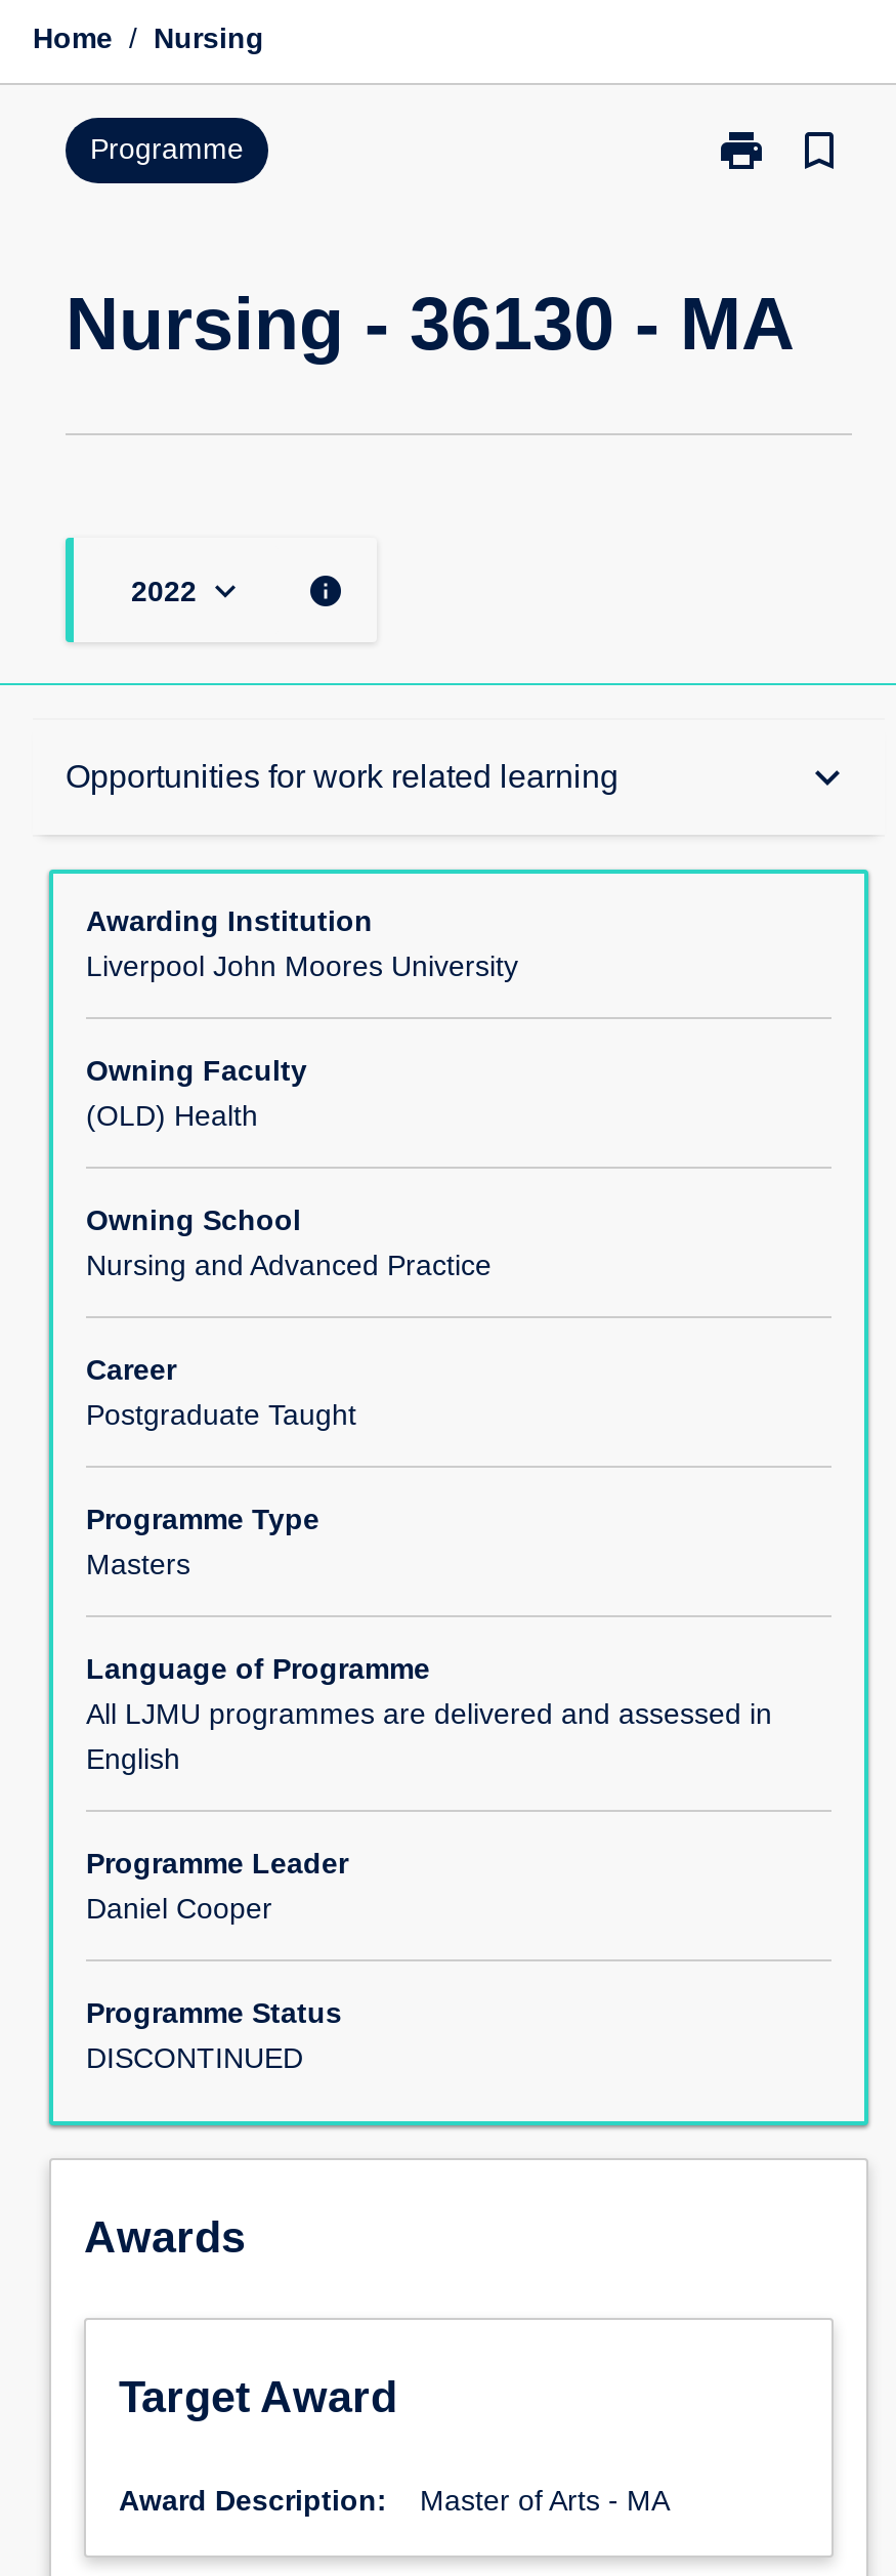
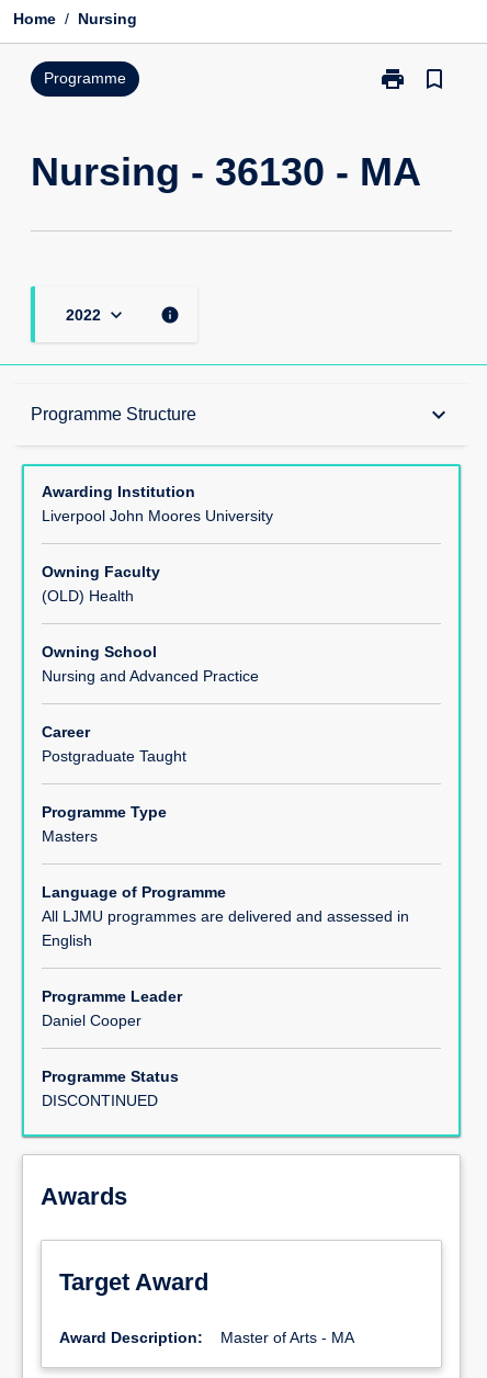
[66,758,618,793] Opportunities for work related learning -> [31,404,196,423] Programme Structure

